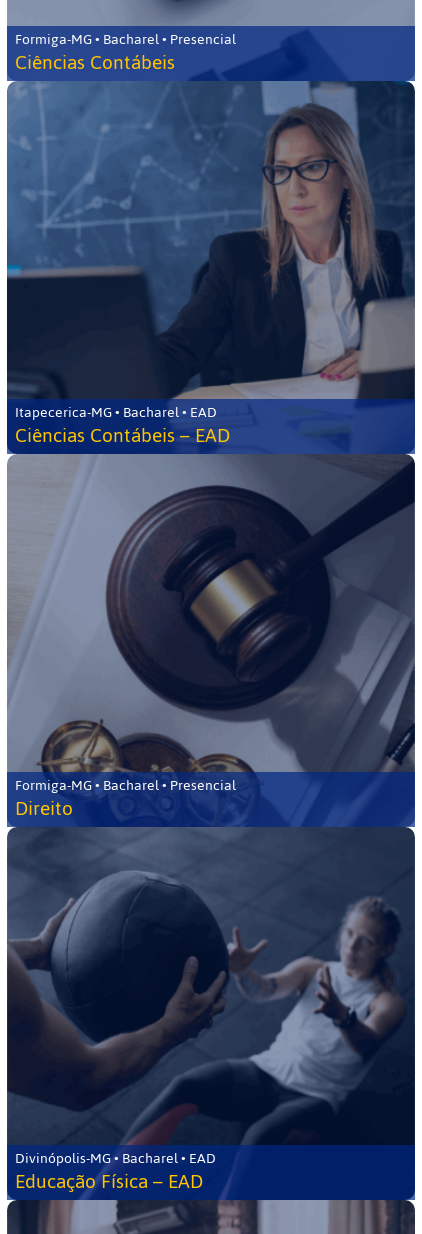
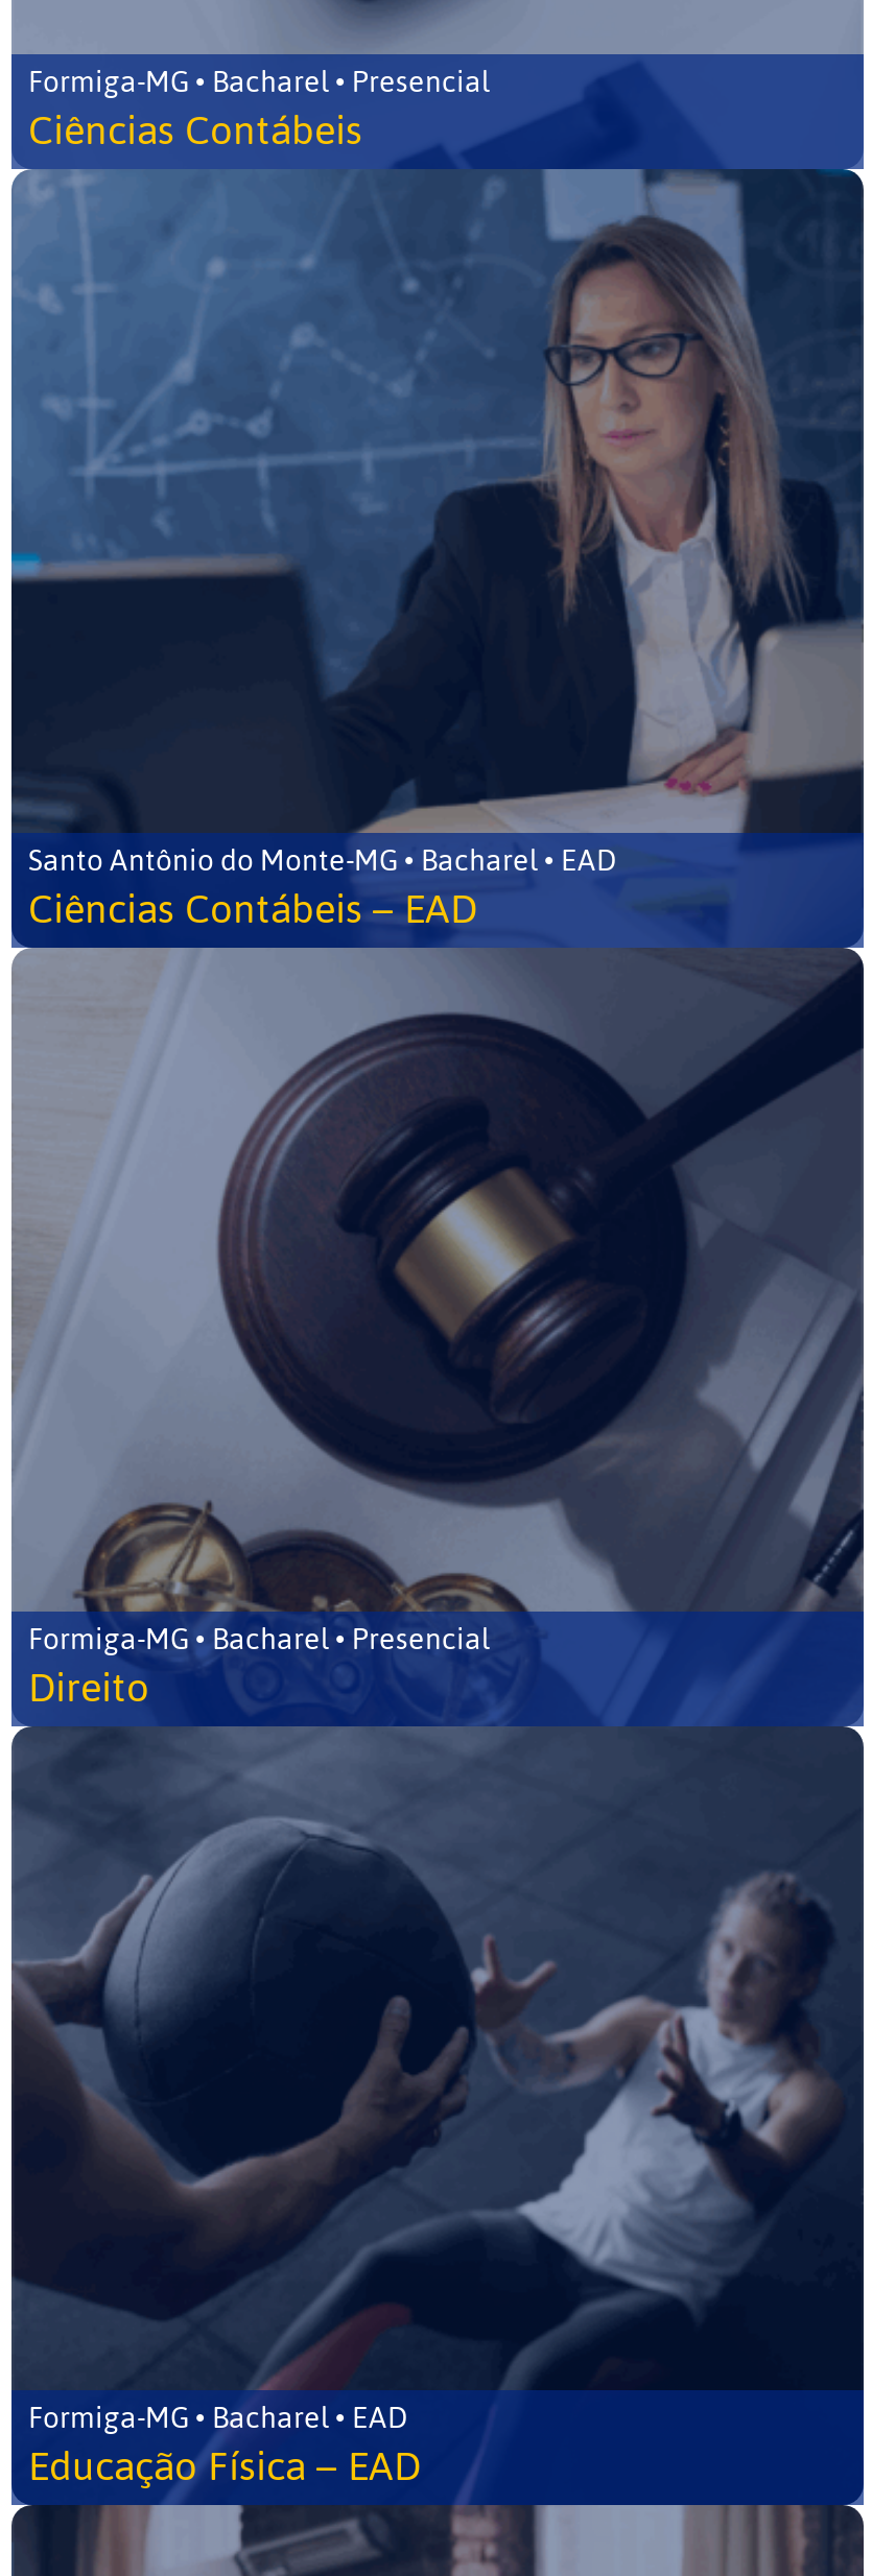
[15,399,217,426] Itapecerica-MG • Bacharel • EAD -> [28,833,617,889] Santo Antônio do Monte-MG • Bacharel • EAD
[15,1145,216,1172] Divinópolis-MG • Bacharel • EAD -> [28,2390,408,2447] Formiga-MG • Bacharel • EAD

